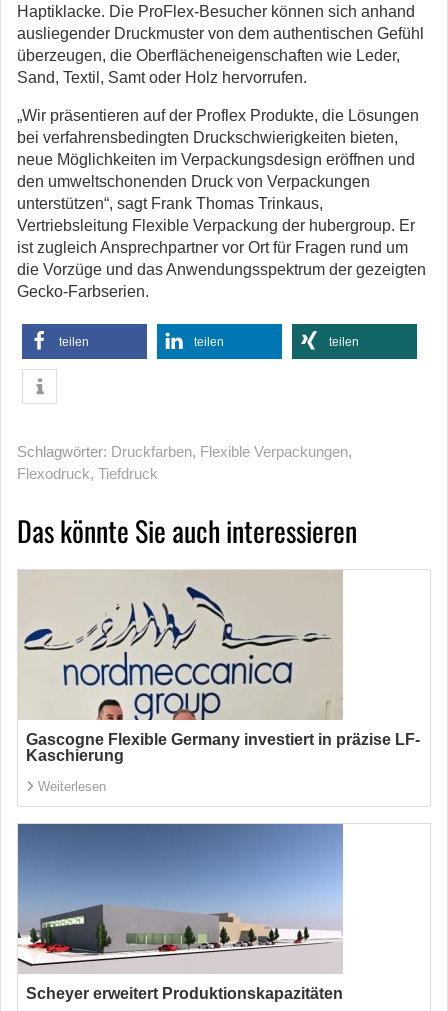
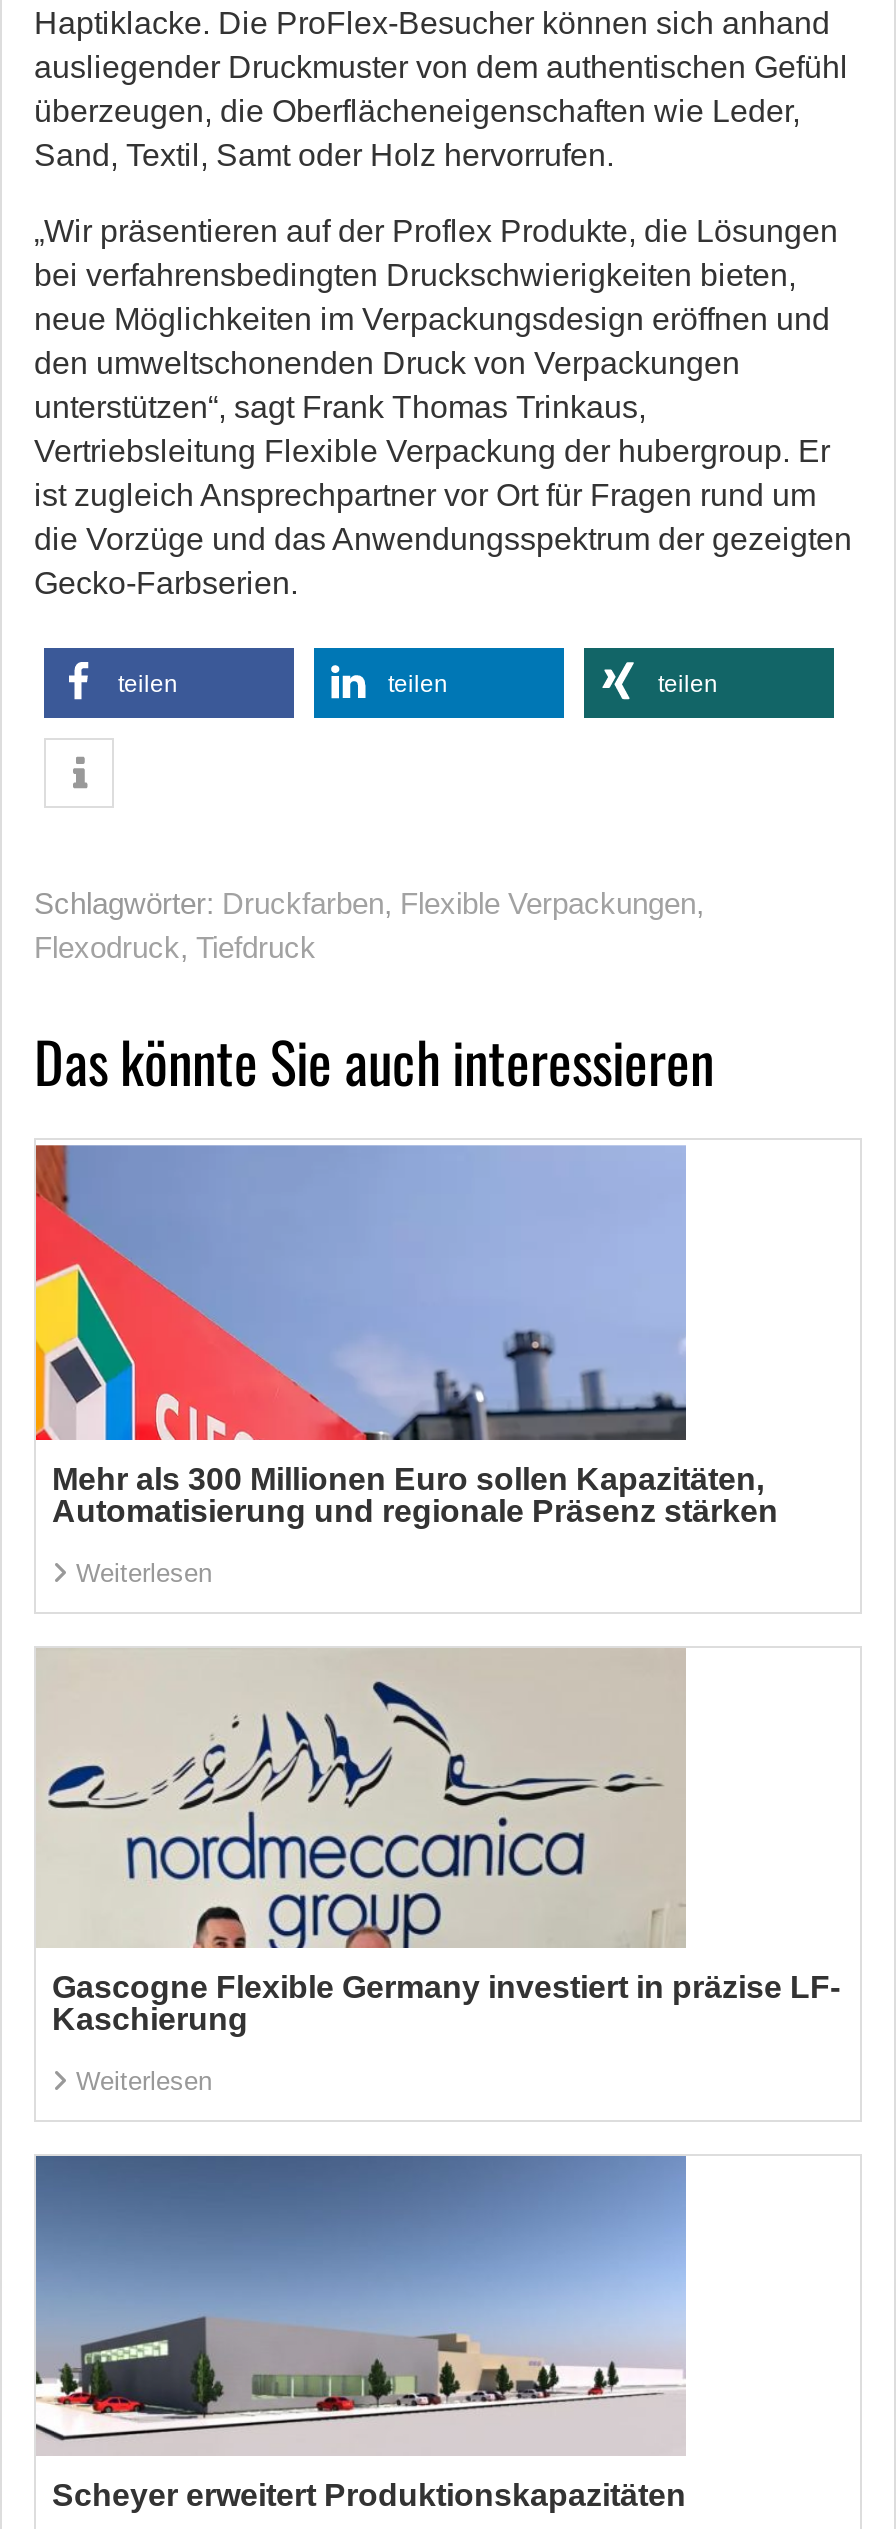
none -> [34,1144,778,1588] [image] | Mehr als 300 Millionen Euro sollen Kapazitäten, | Automatisierung und regionale Präsenz stärken | Weiterlesen

